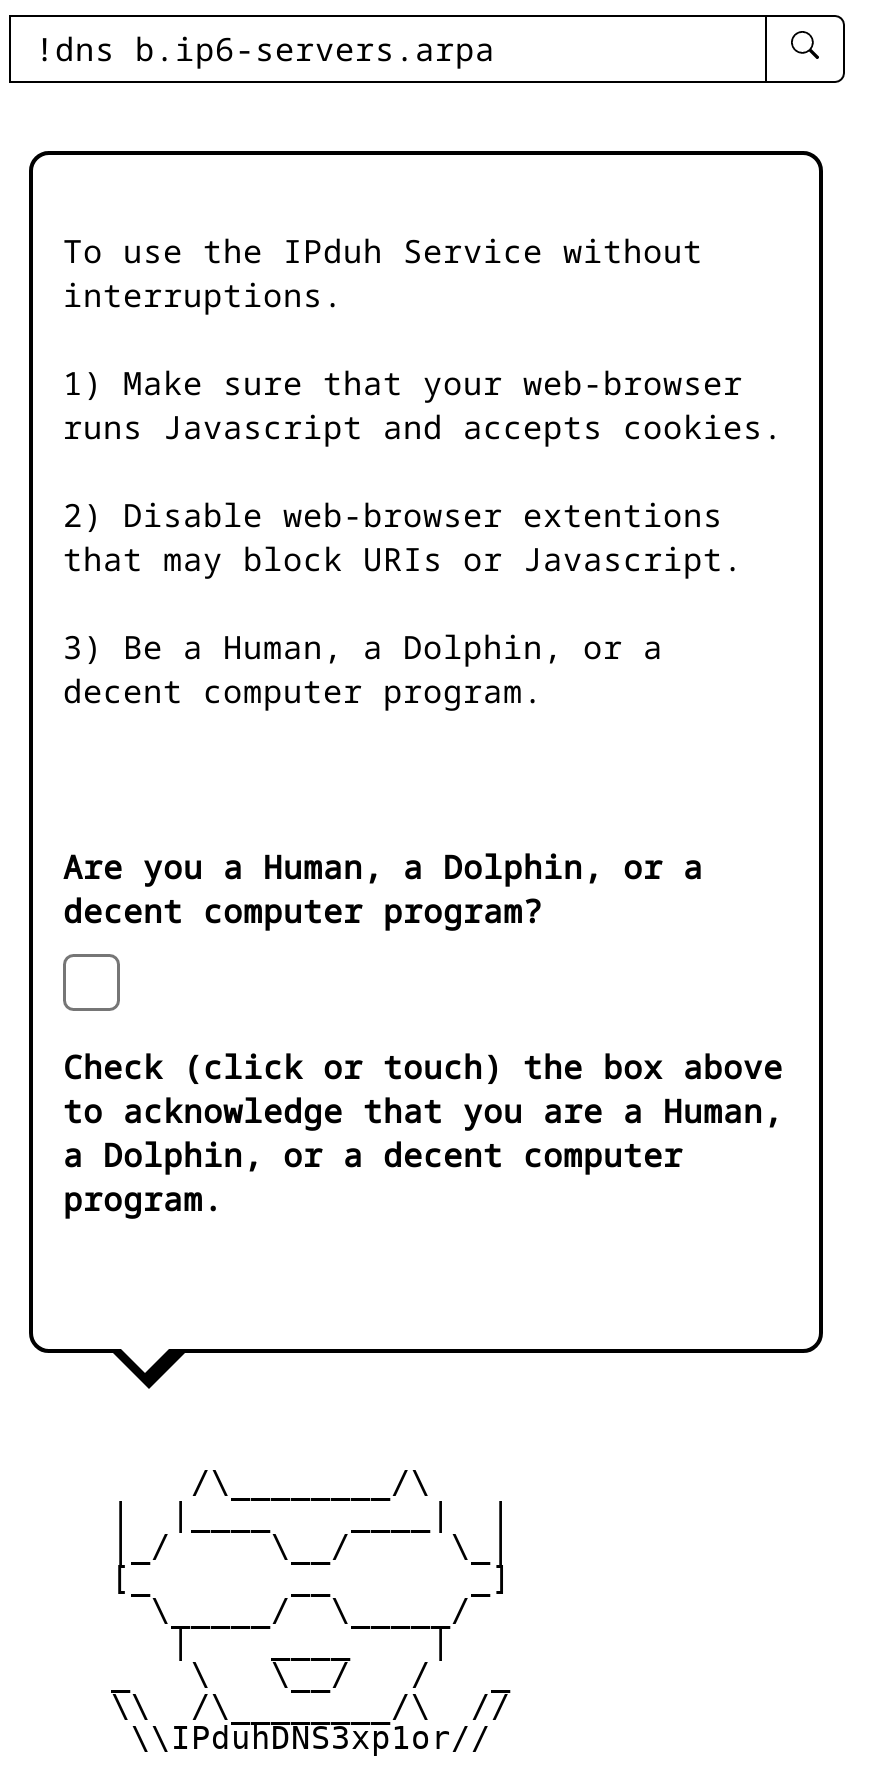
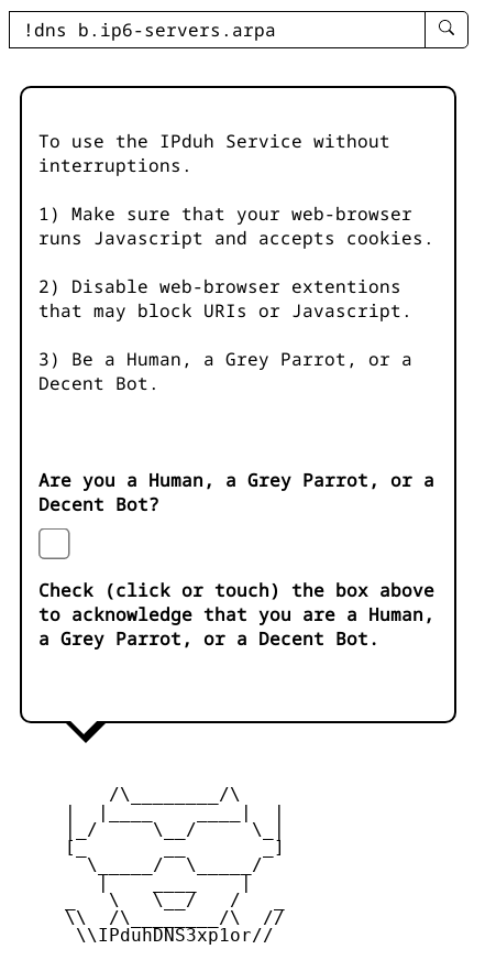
[63,625,663,713] 3) Be a Human, a Dolphin, or a | decent computer program. -> [38,347,412,395] 3) Be a Human, a Grey Parrot, or a | Decent Bot.
[63,845,703,933] Are you a Human, a Dolphin, or a | decent computer program? -> [38,468,434,517] Are you a Human, a Grey Parrot, or a | Decent Bot?
[63,1133,683,1221] a Dolphin, or a decent computer | program. -> [38,627,379,651] a Grey Parrot, or a Decent Bot.

